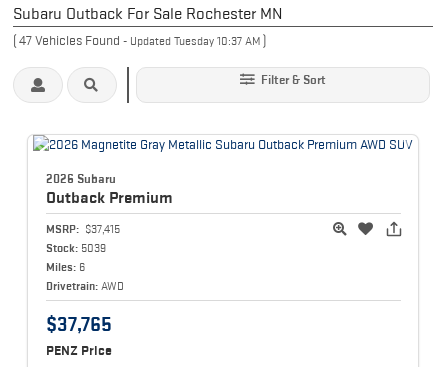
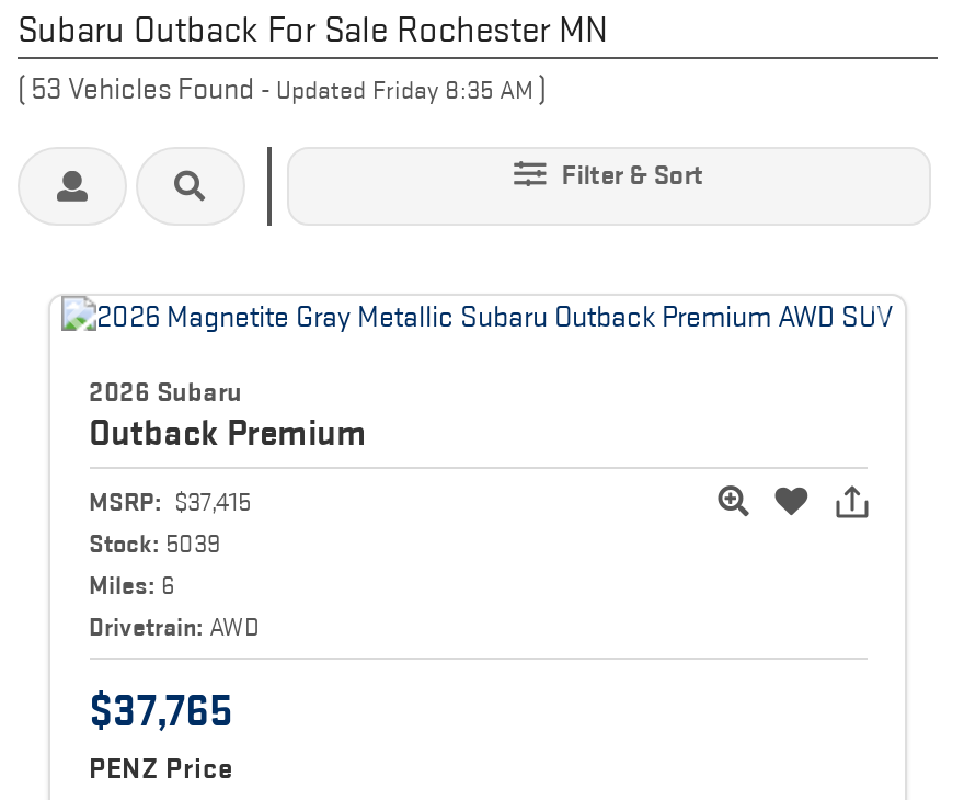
[13,32,266,48] (47 Vehicles Found - Updated Tuesday 10:37 AM) -> [18,70,546,105] (53 Vehicles Found - Updated Friday 8:35 AM)

